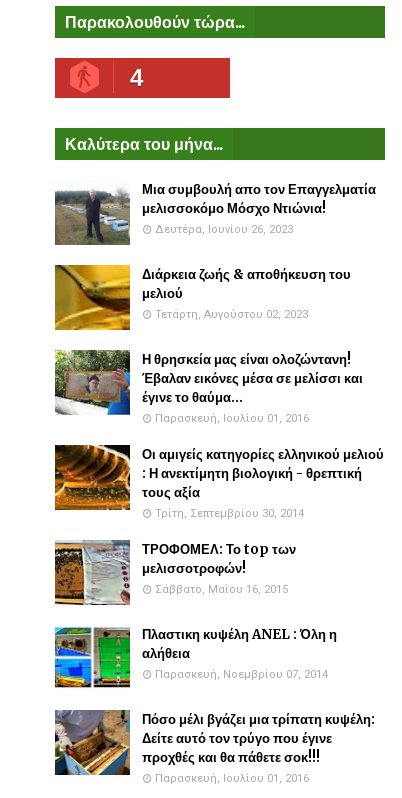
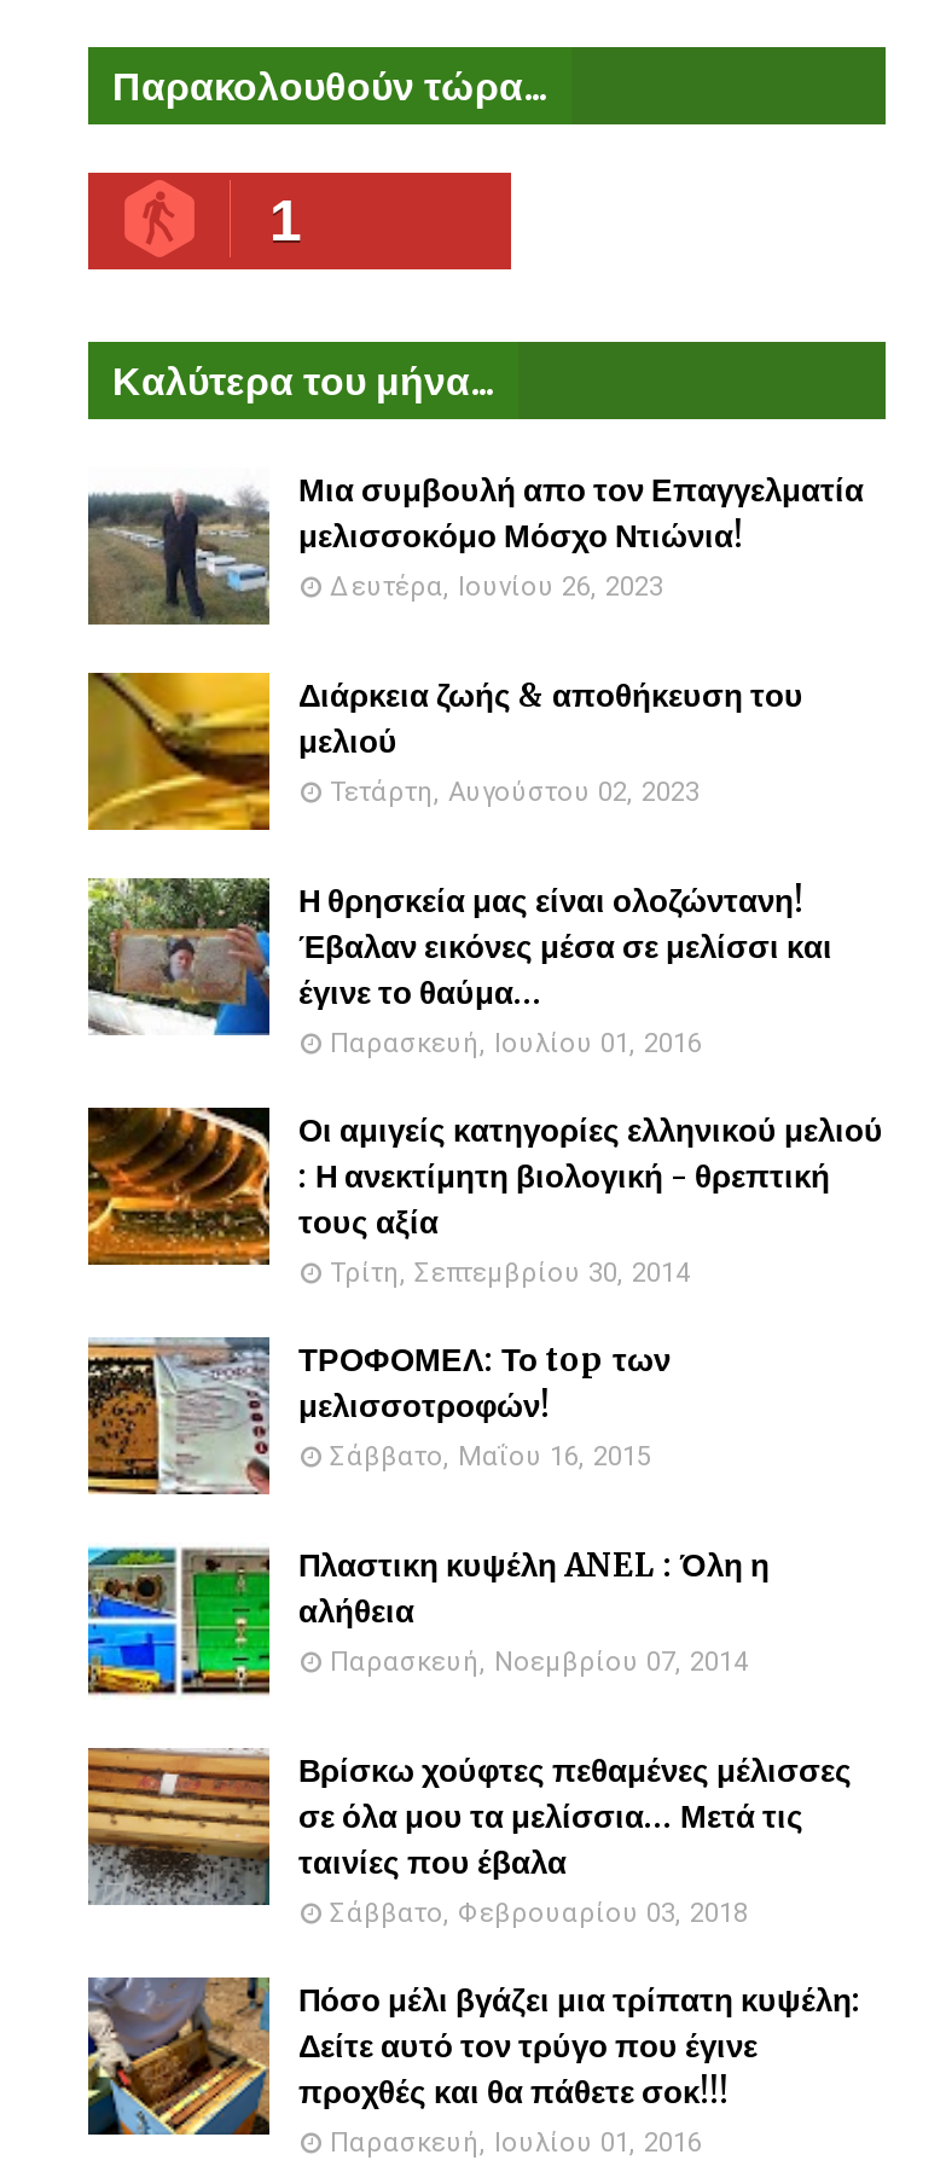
[130,64,141,91] 4 -> [269,188,296,253] 1
none -> [86,1746,852,1930] [image] | Βρίσκω χούφτες πεθαμένες μέλισσες | σε όλα μου τα μελίσσια... Μετά τις | ταινίες που έβαλα | Σάββατο, Φεβρουαρίου 03, 2018

